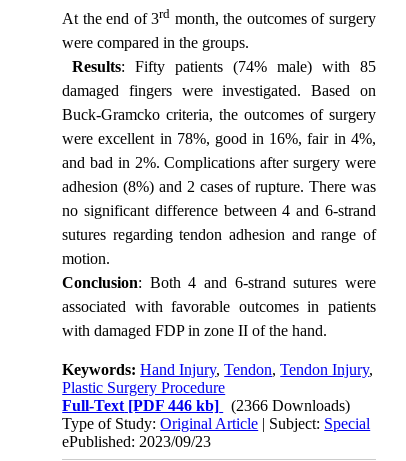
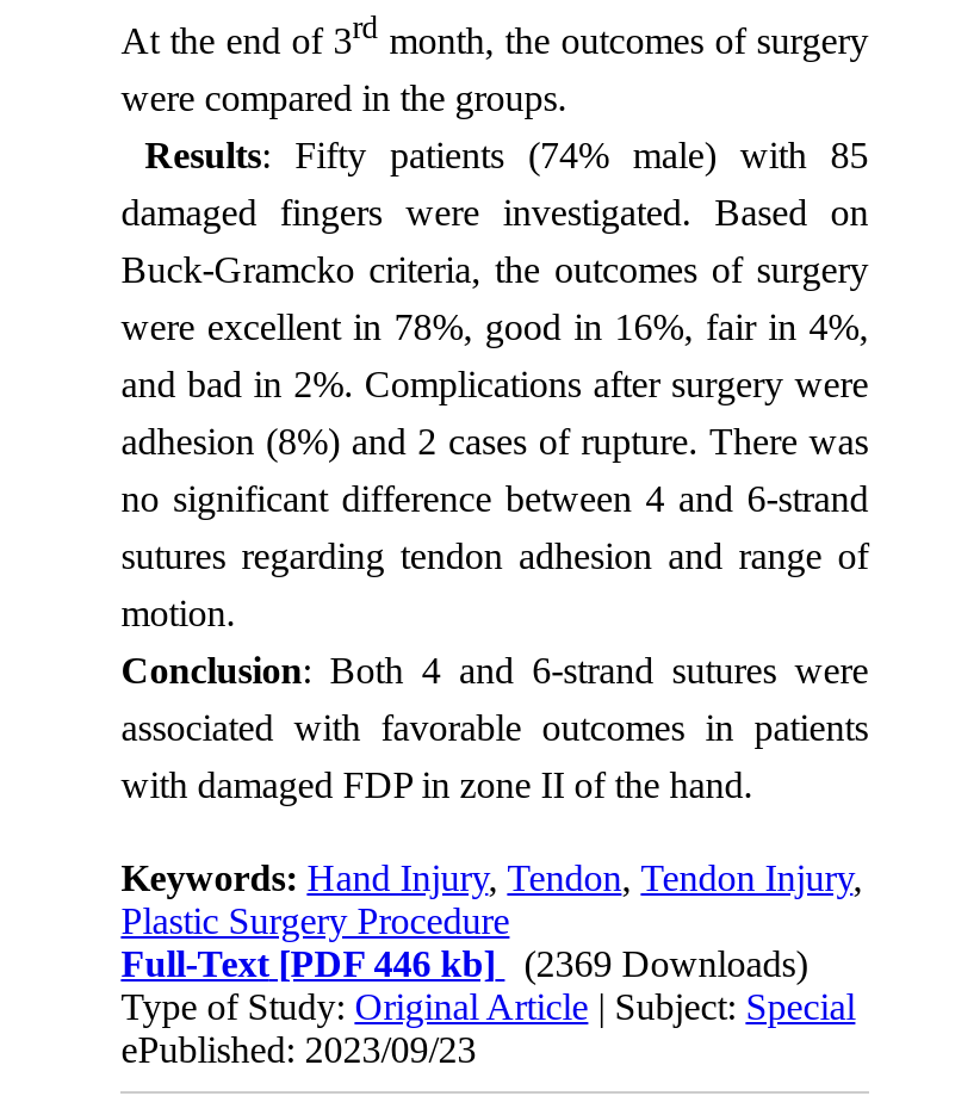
[62,397,350,414] Full-Text [PDF 446 kb] (2366 Downloads) -> [121,943,808,984] Full-Text [PDF 446 kb] (2369 Downloads)

